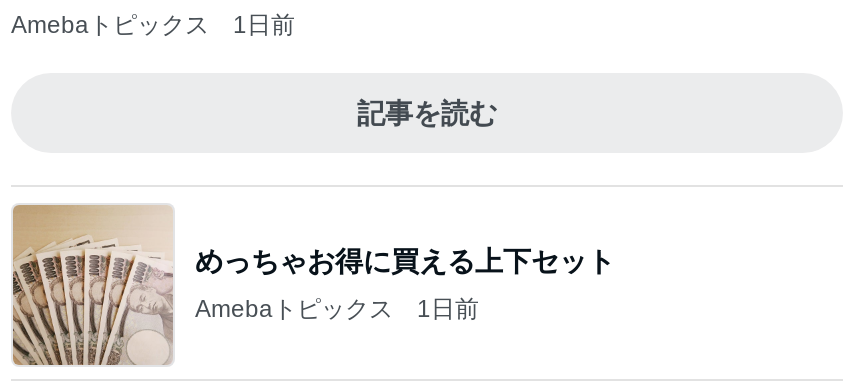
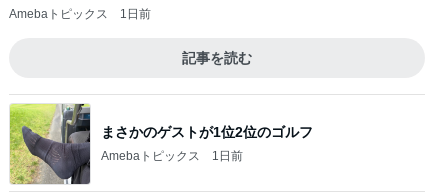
[11,203,615,367] [image] | めっちゃお得に買える上下セット -> [9,103,313,185] [image] | まさかのゲストが1位2位のゴルフ

